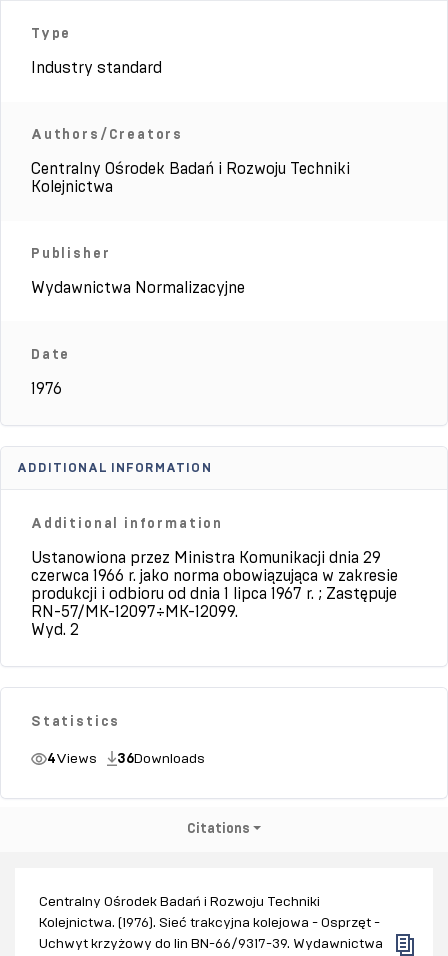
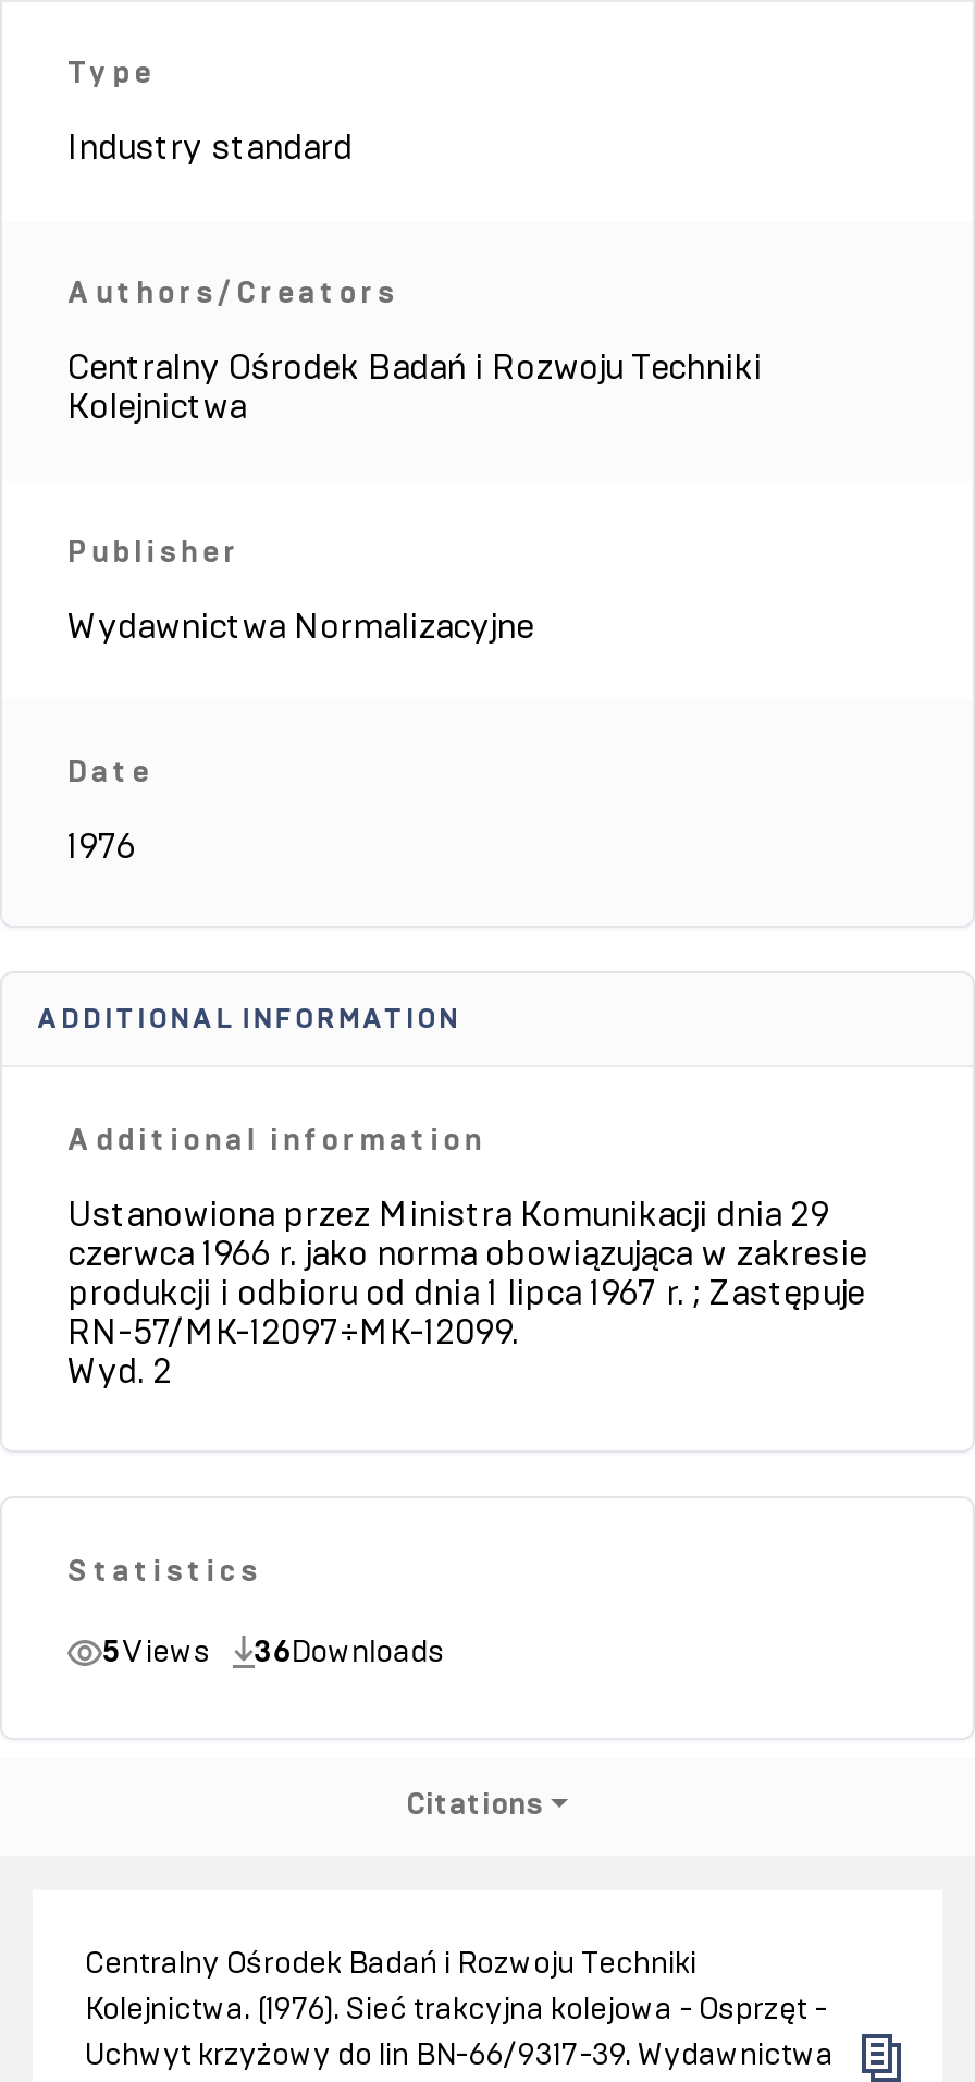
[47,752,205,766] 4Views 36Downloads -> [102,1638,445,1668] 5Views 36Downloads

